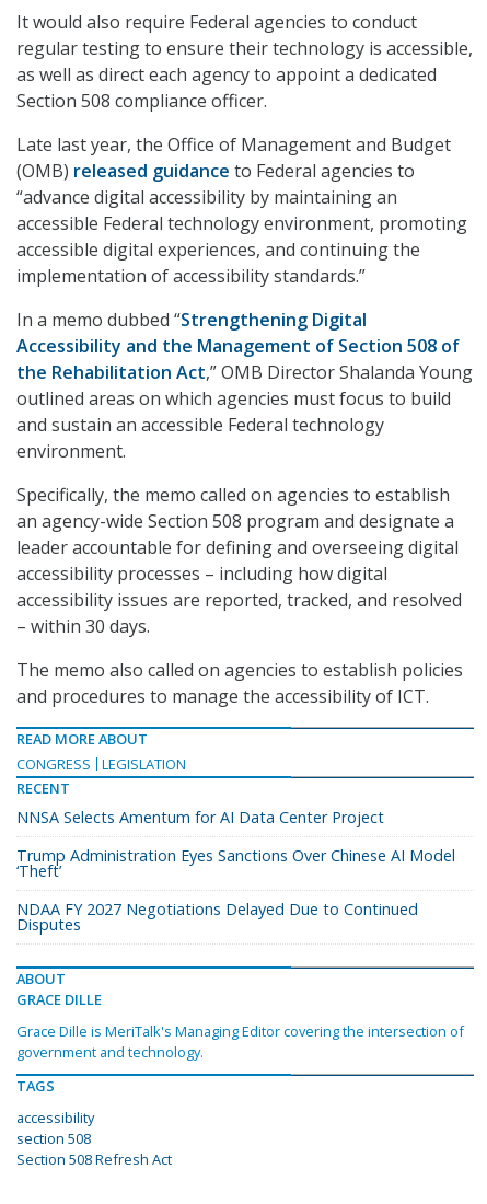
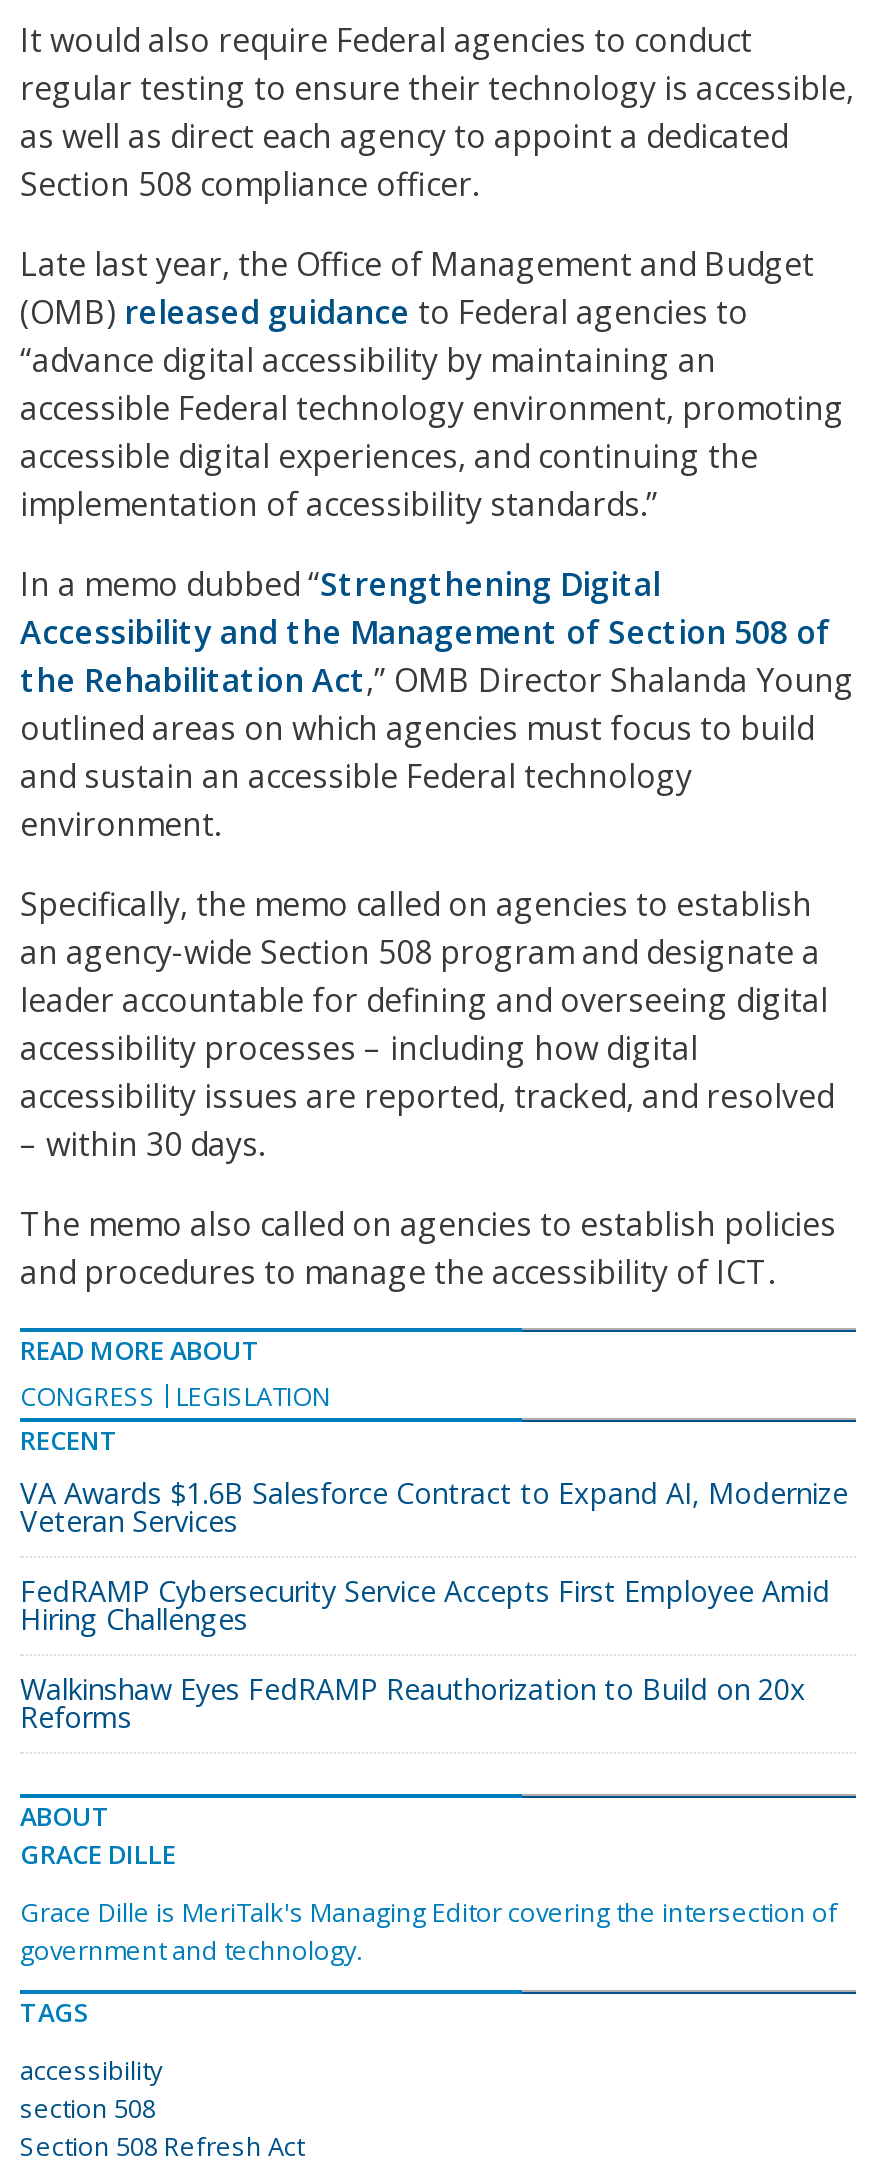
[16,807,384,828] NNSA Selects Amentum for AI Data Center Project -> [20,1474,848,1540] VA Awards $1.6B Salesforce Contract to Expand AI, Modernize | Veteran Services
[16,845,455,881] Trump Administration Eyes Sanctions Over Chinese AI Model | ‘Theft’ -> [20,1572,830,1638] FedRAMP Cybersecurity Service Accepts First Employee Amid | Hiring Challenges
[16,899,418,935] NDAA FY 2027 Negotiations Delayed Due to Continued | Disputes -> [20,1670,806,1736] Walkinshaw Eyes FedRAMP Reauthorization to Build on 20x | Reforms

